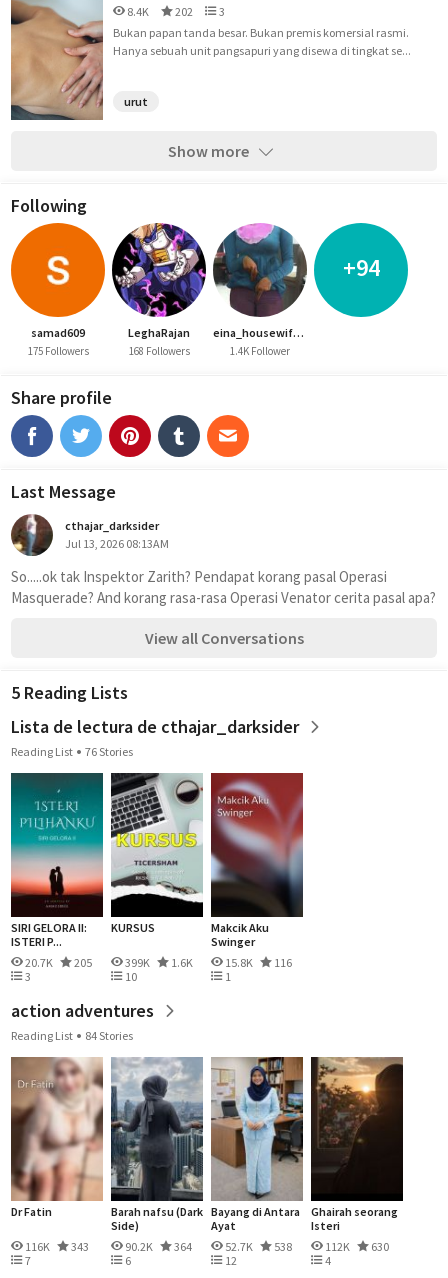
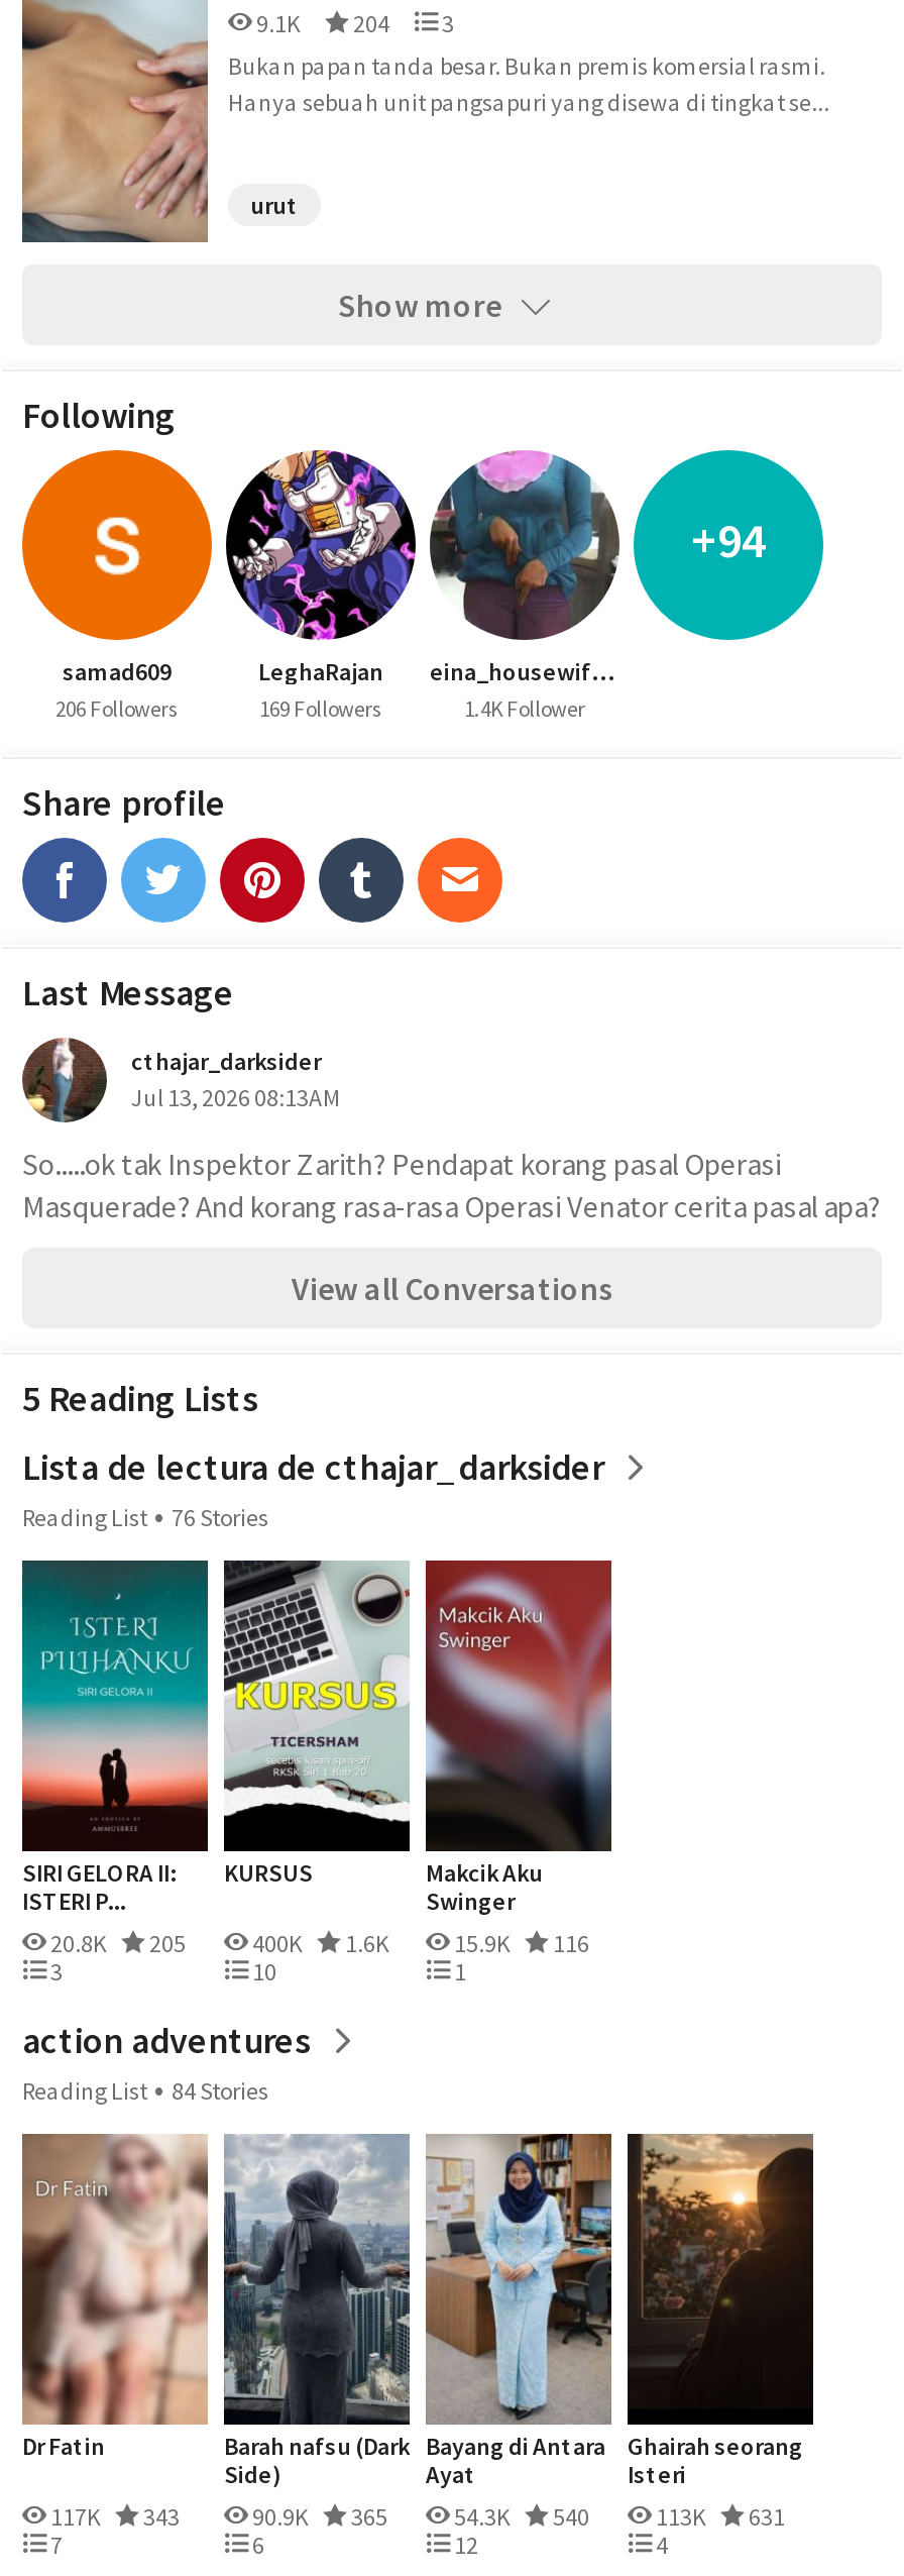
[125,4,195,19] 8.4K | 202 -> [252,8,393,38] 9.1K | 204
[27,344,88,358] 175 Followers -> [55,694,179,723] 206 Followers
[128,344,189,358] 168 Followers -> [259,694,382,723] 169 Followers
[23,955,92,970] 20.7K 205 -> [46,1928,186,1958] 20.8K 205
[123,955,152,970] 399K -> [248,1928,307,1958] 400K
[223,955,255,970] 15.8K -> [450,1928,515,1958] 15.9K
[23,1239,89,1254] 116K 343 -> [46,2501,180,2532] 117K 343
[123,1239,192,1254] 90.2K | 364 -> [248,2501,387,2532] 90.9K | 365
[223,1239,292,1254] 52.7K | 538 -> [450,2501,589,2532] 54.3K | 540
[323,1239,389,1254] 112K | 630 -> [652,2501,785,2532] 113K | 631

